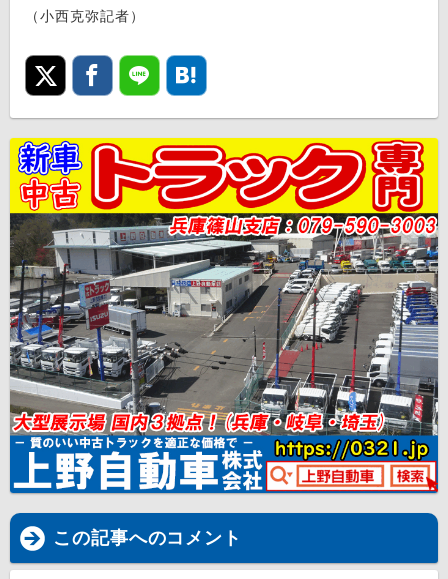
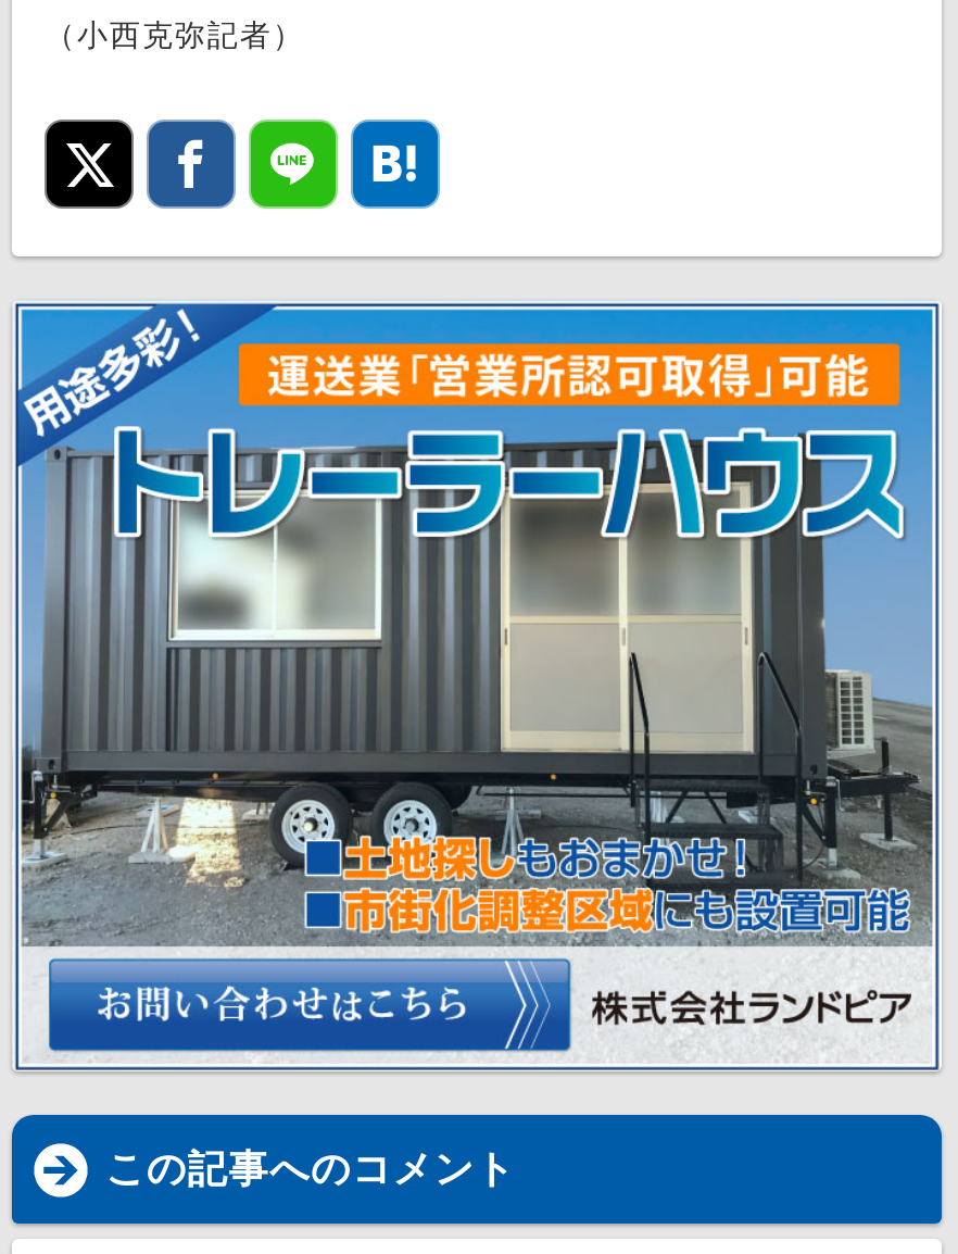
[9,137,439,493] [image] -> [12,300,942,1069] [image]

